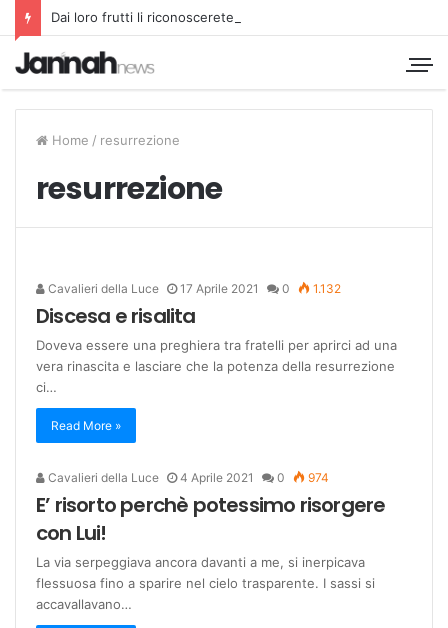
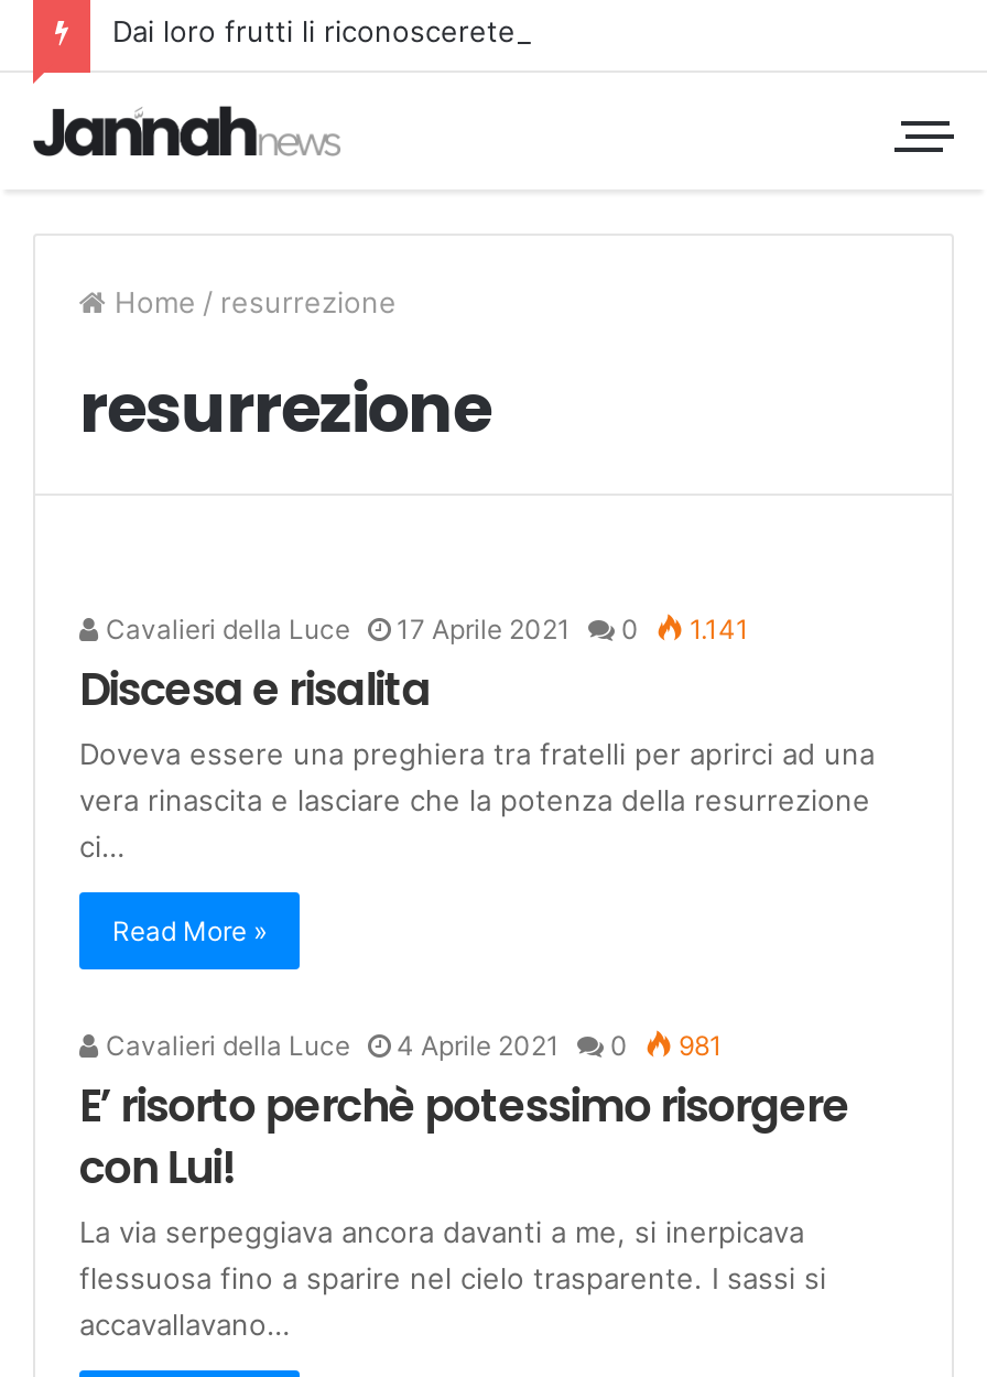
[45,281,341,296] Cavalieri della Luce 17 Aprile 2021 0 1.132 -> [99,612,749,645] Cavalieri della Luce 17 Aprile 2021 0 1.141
[45,470,329,485] Cavalieri della Luce 4 Aprile 2021 0 974 -> [99,1029,723,1062] Cavalieri della Luce 4 Aprile 2021 0 981

